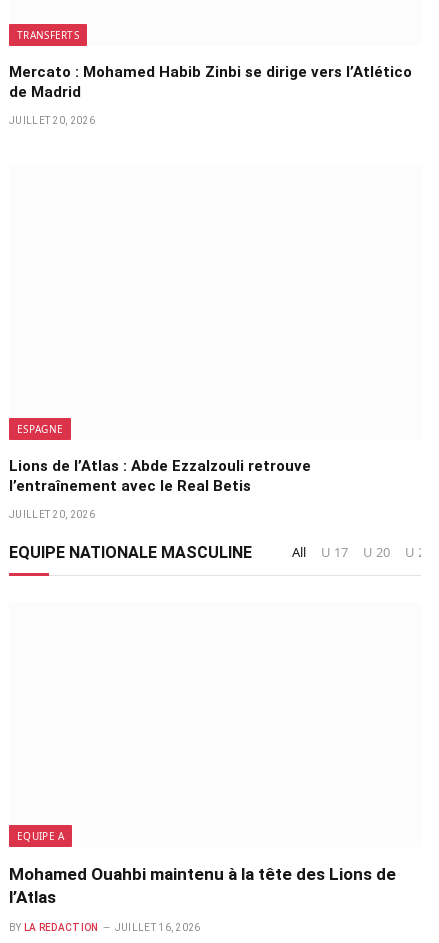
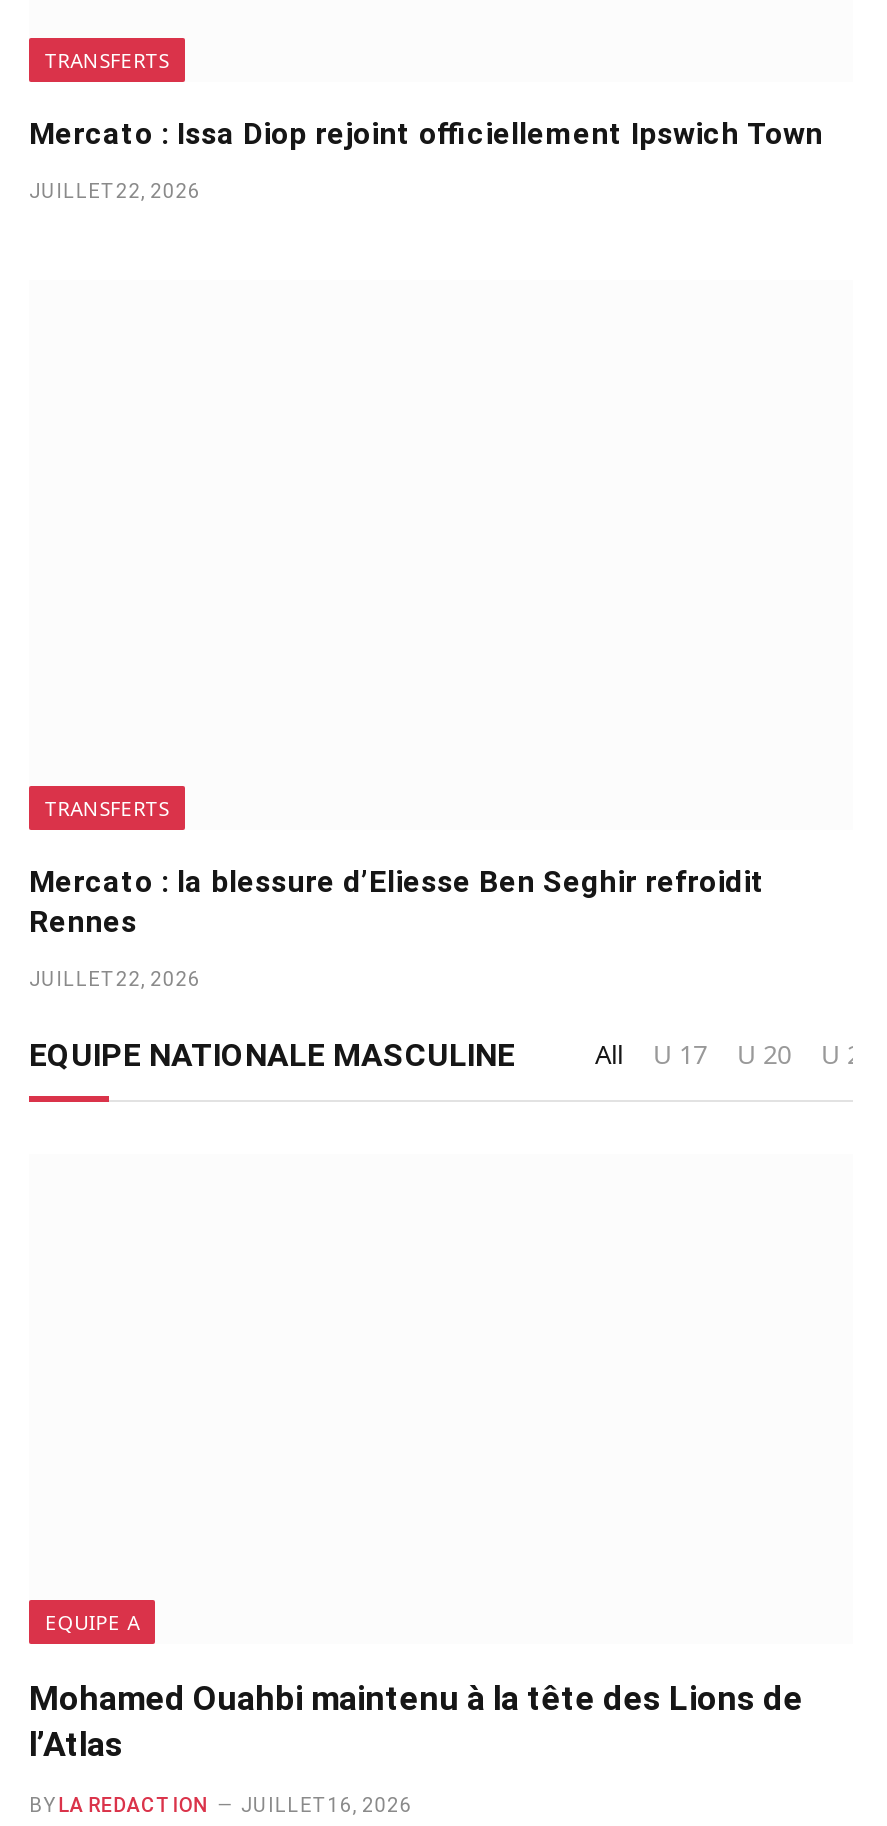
[9,63,412,101] Mercato : Mohamed Habib Zinbi se dirige vers l’Atlético | de Madrid -> [29,117,823,153] Mercato : Issa Diop rejoint officiellement Ipswich Town
[9,115,95,126] JUILLET 20, 2026 -> [29,181,201,203] JUILLET 22, 2026
[17,422,63,436] ESPAGNE -> [45,794,169,822] TRANSFERTS
[9,457,311,495] Lions de l’Atlas : Abde Ezzalzouli retrouve | l’entraînement avec le Real Betis -> [29,864,765,940] Mercato : la blessure d’Eliesse Ben Seghir refroidit | Rennes
[9,509,95,520] JUILLET 20, 2026 -> [29,968,201,990] JUILLET 22, 2026

